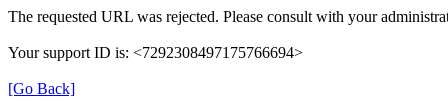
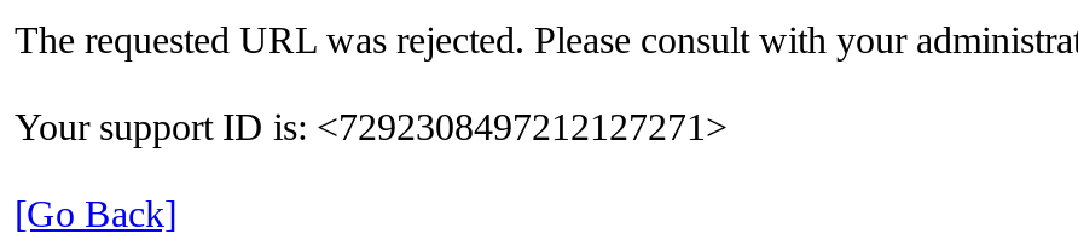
[8,44,303,61] Your support ID is: <7292308497175766694> -> [15,106,728,147] Your support ID is: <7292308497212127271>

